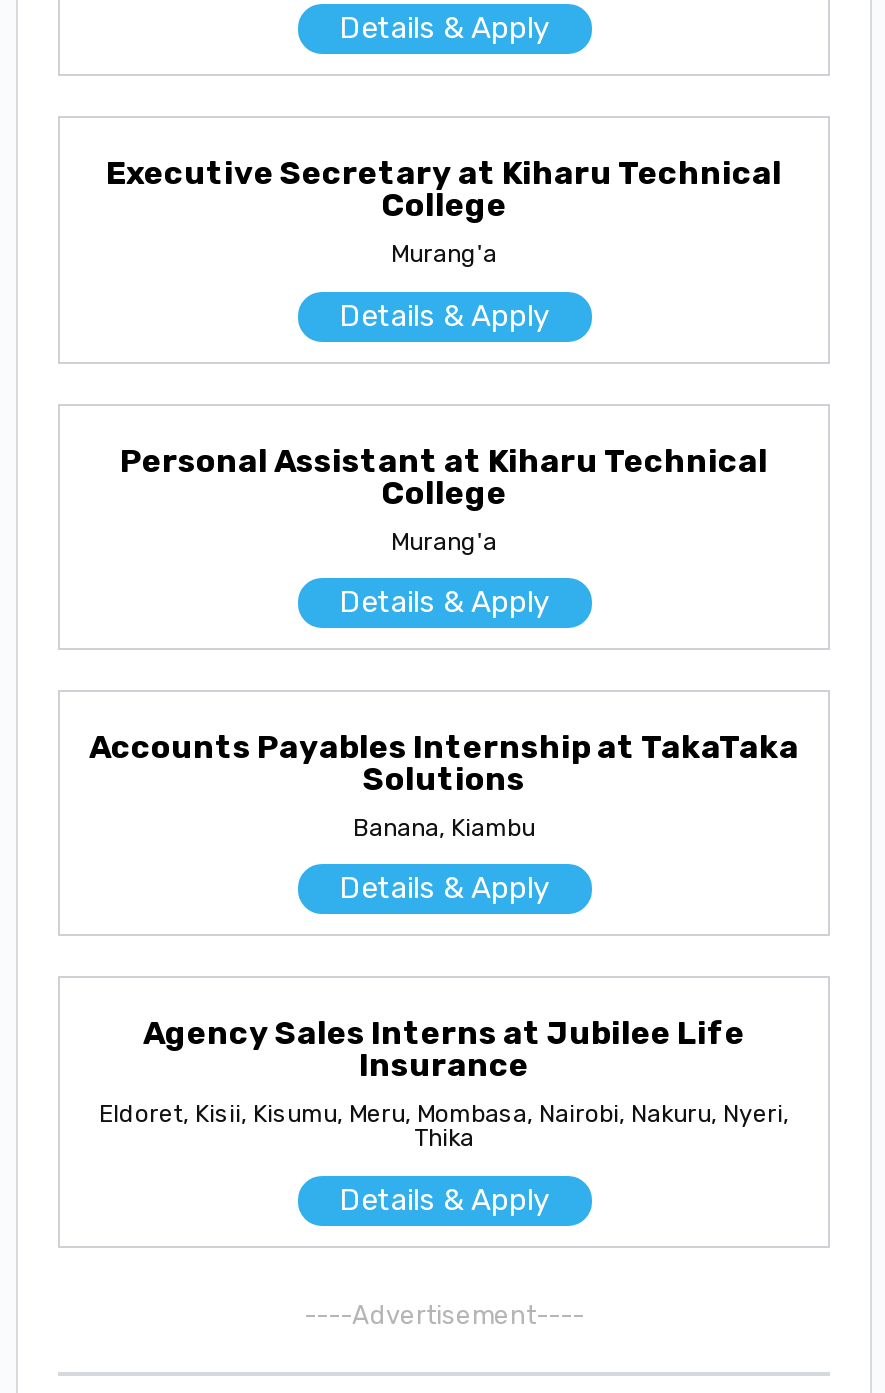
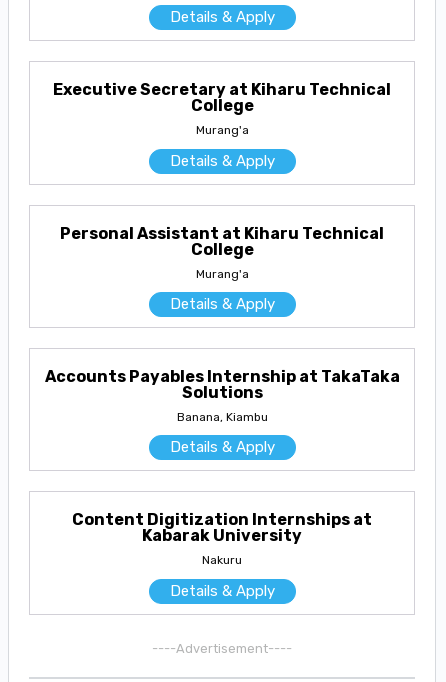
[99,1015,789,1153] Agency Sales Interns at Jubilee Life | Insurance | Eldoret, Kisii, Kisumu, Meru, Mombasa, Nairobi, Nakuru, Nyeri, | Thika -> [72,510,372,567] Content Digitization Internships at | Kabarak University | Nakuru

